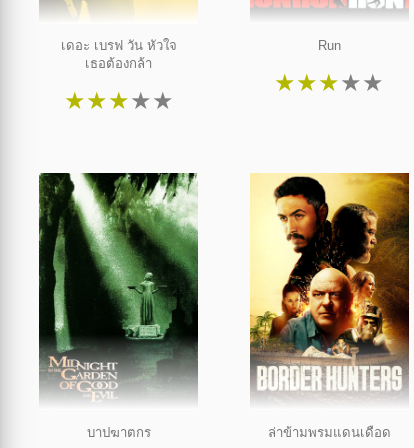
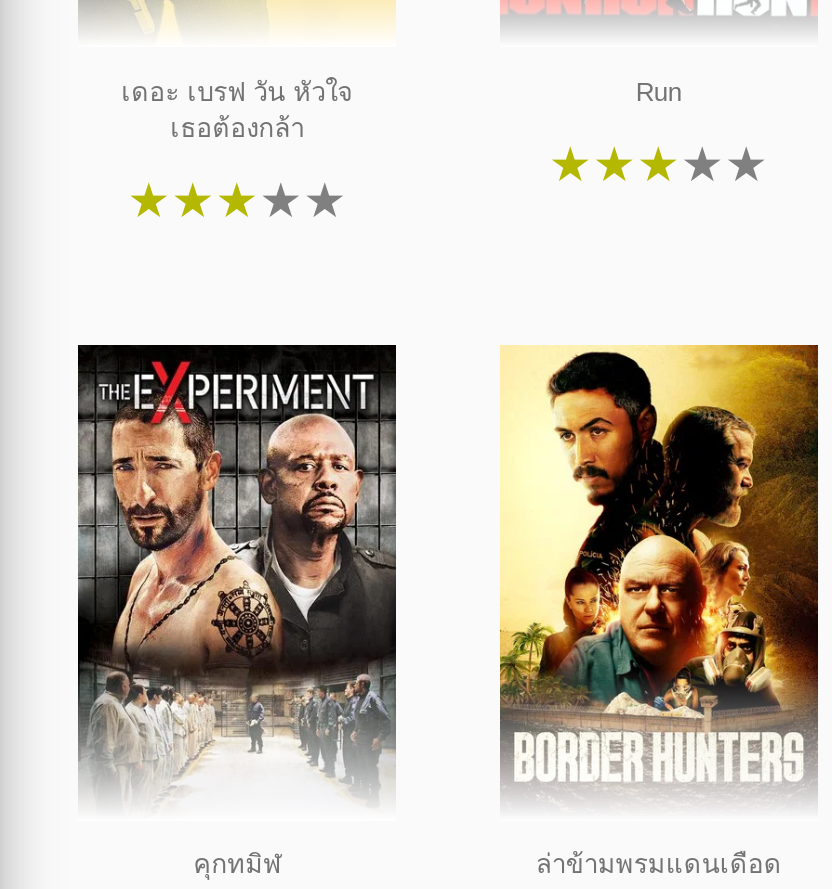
[38,172,198,440] [image] | บาปฆาตกร -> [76,342,398,879] [image] | คุกทมิฬ

